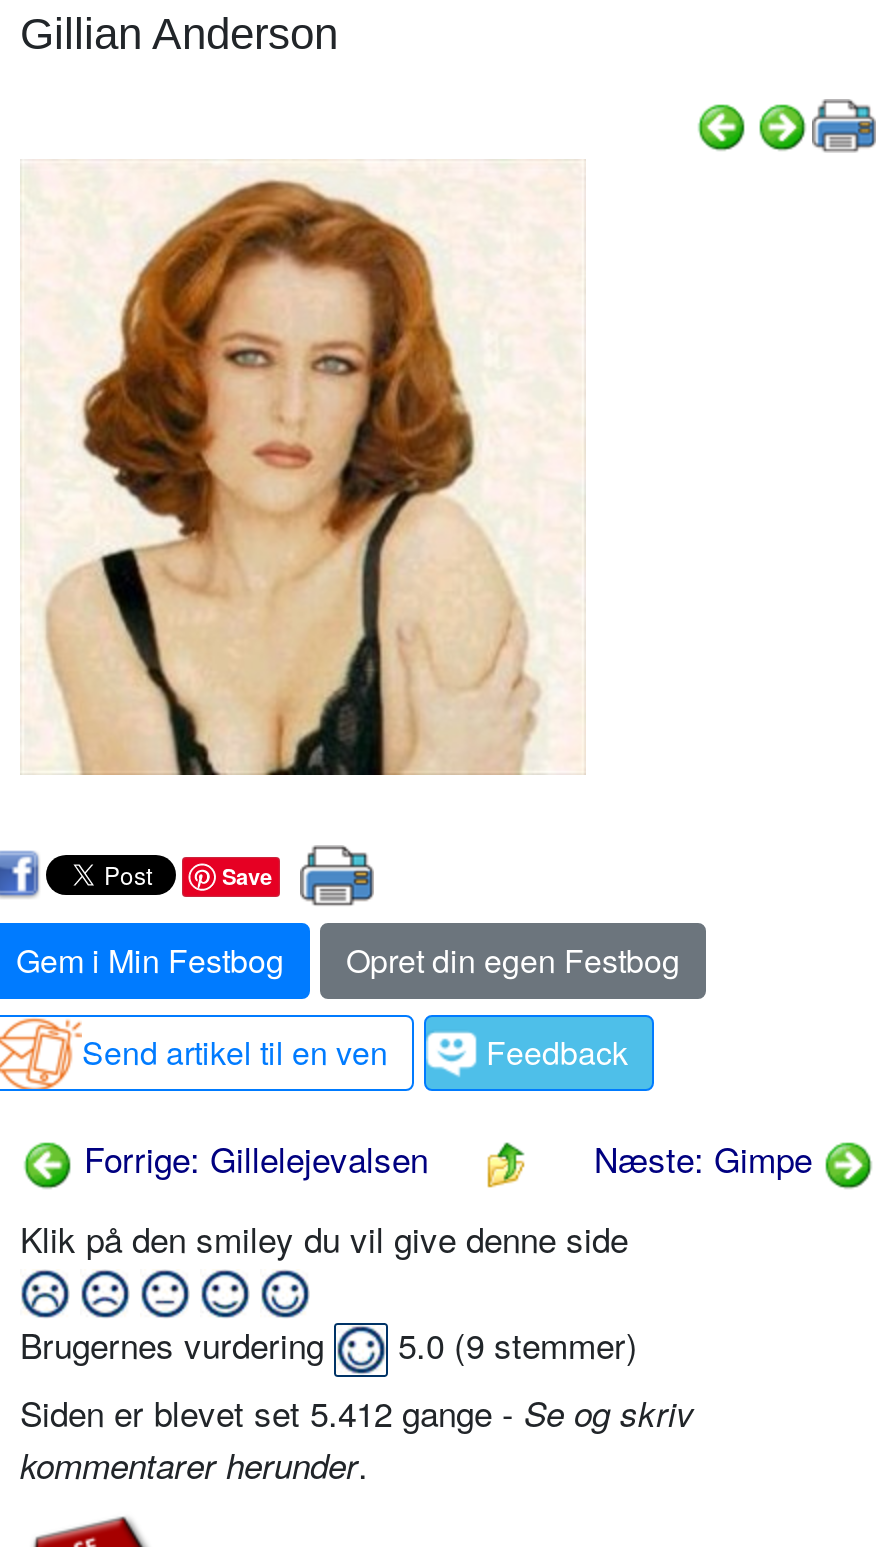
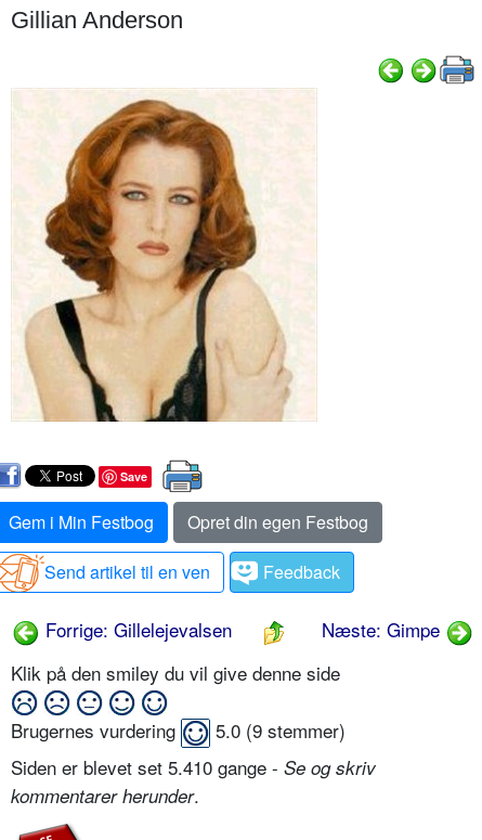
[20,1387,694,1437] Siden er blevet set 5.412 gange - Se og skriv -> [11,753,376,780] Siden er blevet set 5.410 gange - Se og skriv

